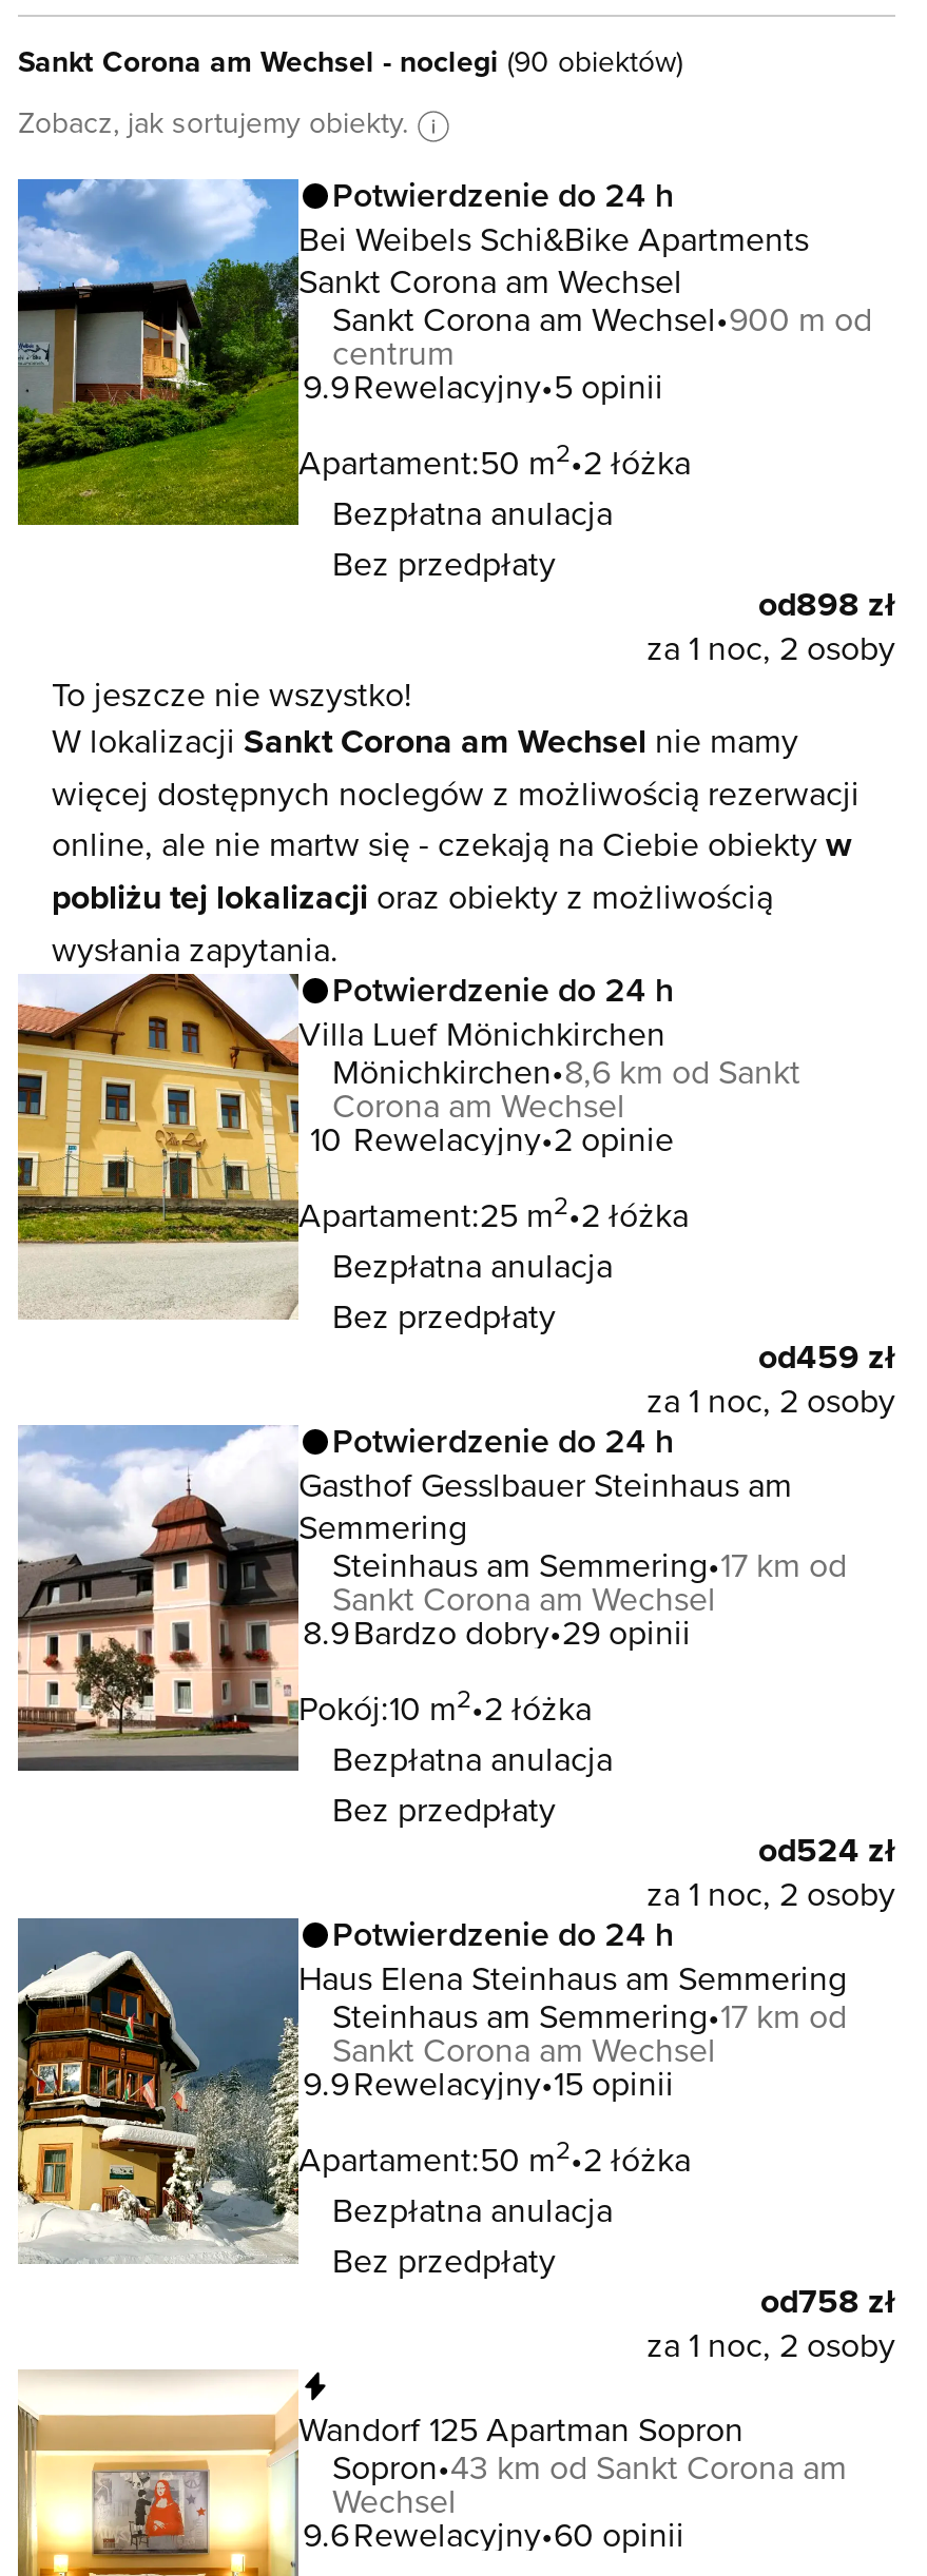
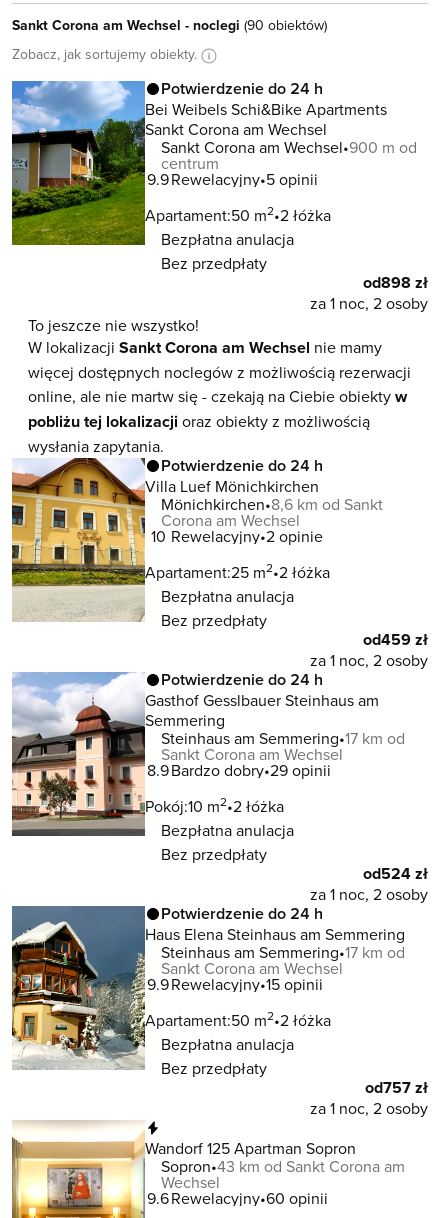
[760,2277,895,2325] od758 zł -> [365,1076,428,1099] od757 zł

